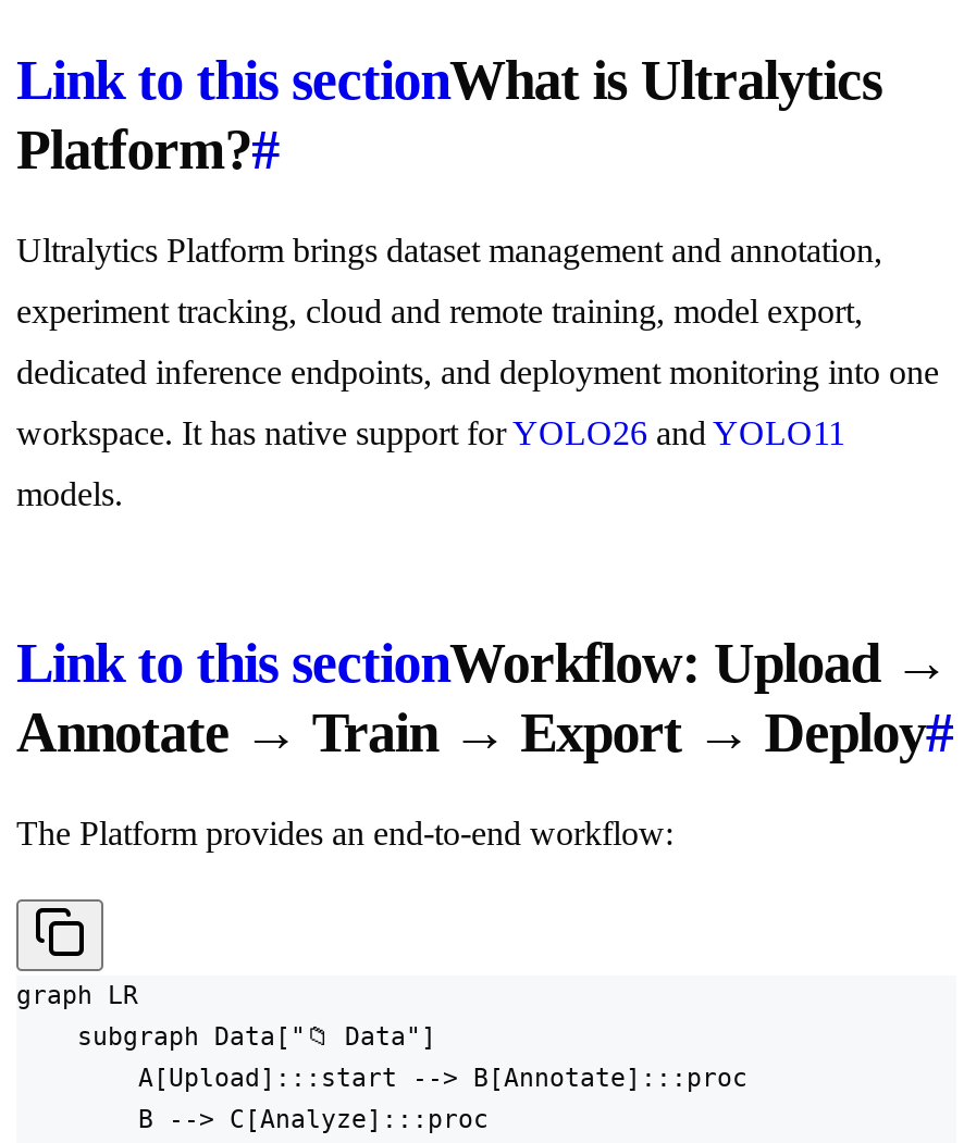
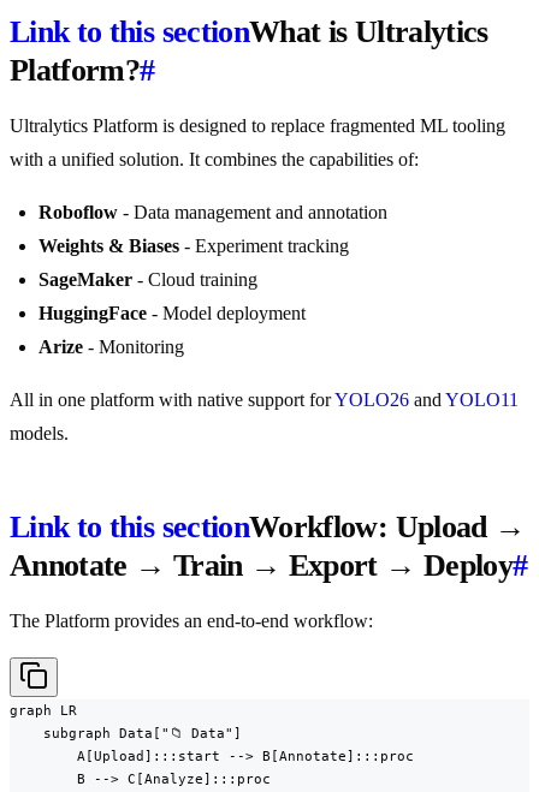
[16,232,939,452] Ultralytics Platform brings dataset management and annotation, | experiment tracking, cloud and remote training, model export, | dedicated inference endpoints, and deployment monitoring into one | workspace. It has native support forYOLO26 and YOLO11 -> [10,115,519,410] Ultralytics Platform is designed to replace fragmented ML tooling | with a unified solution. It combines the capabilities of: | Roboflow - Data management and annotation | Weights & Biases - Experiment tracking | SageMaker - Cloud training | HuggingFace - Model deployment | Arize - Monitoring | All in one platform with native support for YOLO26 and YOLO11

